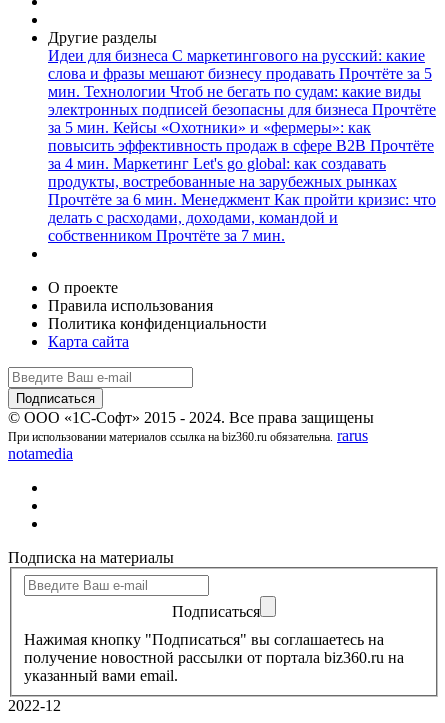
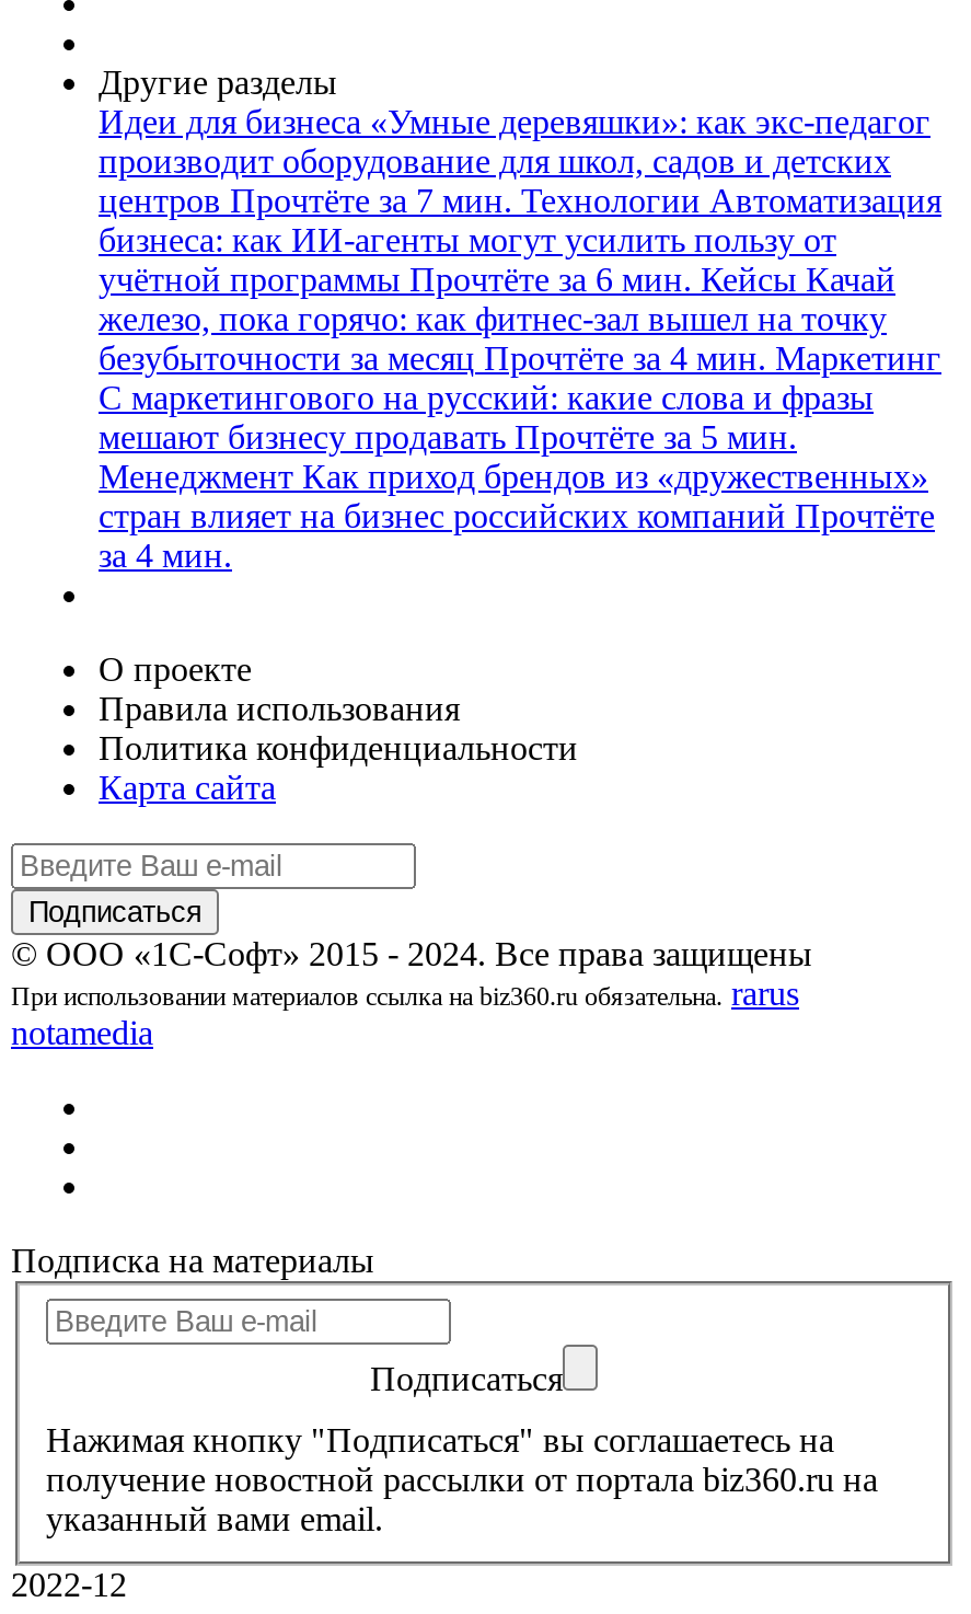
[48,47,436,244] Идеи для бизнеса С маркетингового на русский: какие | слова и фразы мешают бизнесу продавать Прочтёте за 5 | мин. Технологии Чтоб не бегать по судам: какие виды | электронных подписей безопасны для бизнеса Прочтёте | за 5 мин. Кейсы «Охотники» и «фермеры»: как | повысить эффективность продаж в сфере B2B Прочтёте | за 4 мин. Маркетинг Let's go global: как создавать | продукты, востребованные на зарубежных рынках | Прочтёте за 6 мин. Менеджмент Как пройти кризис: что | делать с расходами, доходами, командой и | собственником Прочтёте за 7 мин. -> [99,104,941,574] Идеи для бизнеса «Умные деревяшки»: как экс-педагог | производит оборудование для школ, садов и детских | центров Прочтёте за 7 мин. Технологии Автоматизация | бизнеса: как ИИ-агенты могут усилить пользу от | учётной программы Прочтёте за 6 мин. Кейсы Качай | железо, пока горячо: как фитнес-зал вышел на точку | безубыточности за месяц Прочтёте за 4 мин. Маркетинг | С маркетингового на русский: какие слова и фразы | мешают бизнесу продавать Прочтёте за 5 мин. | Менеджмент Как приход брендов из «дружественных» | стран влияет на бизнес российских компаний Прочтёте | за 4 мин.

